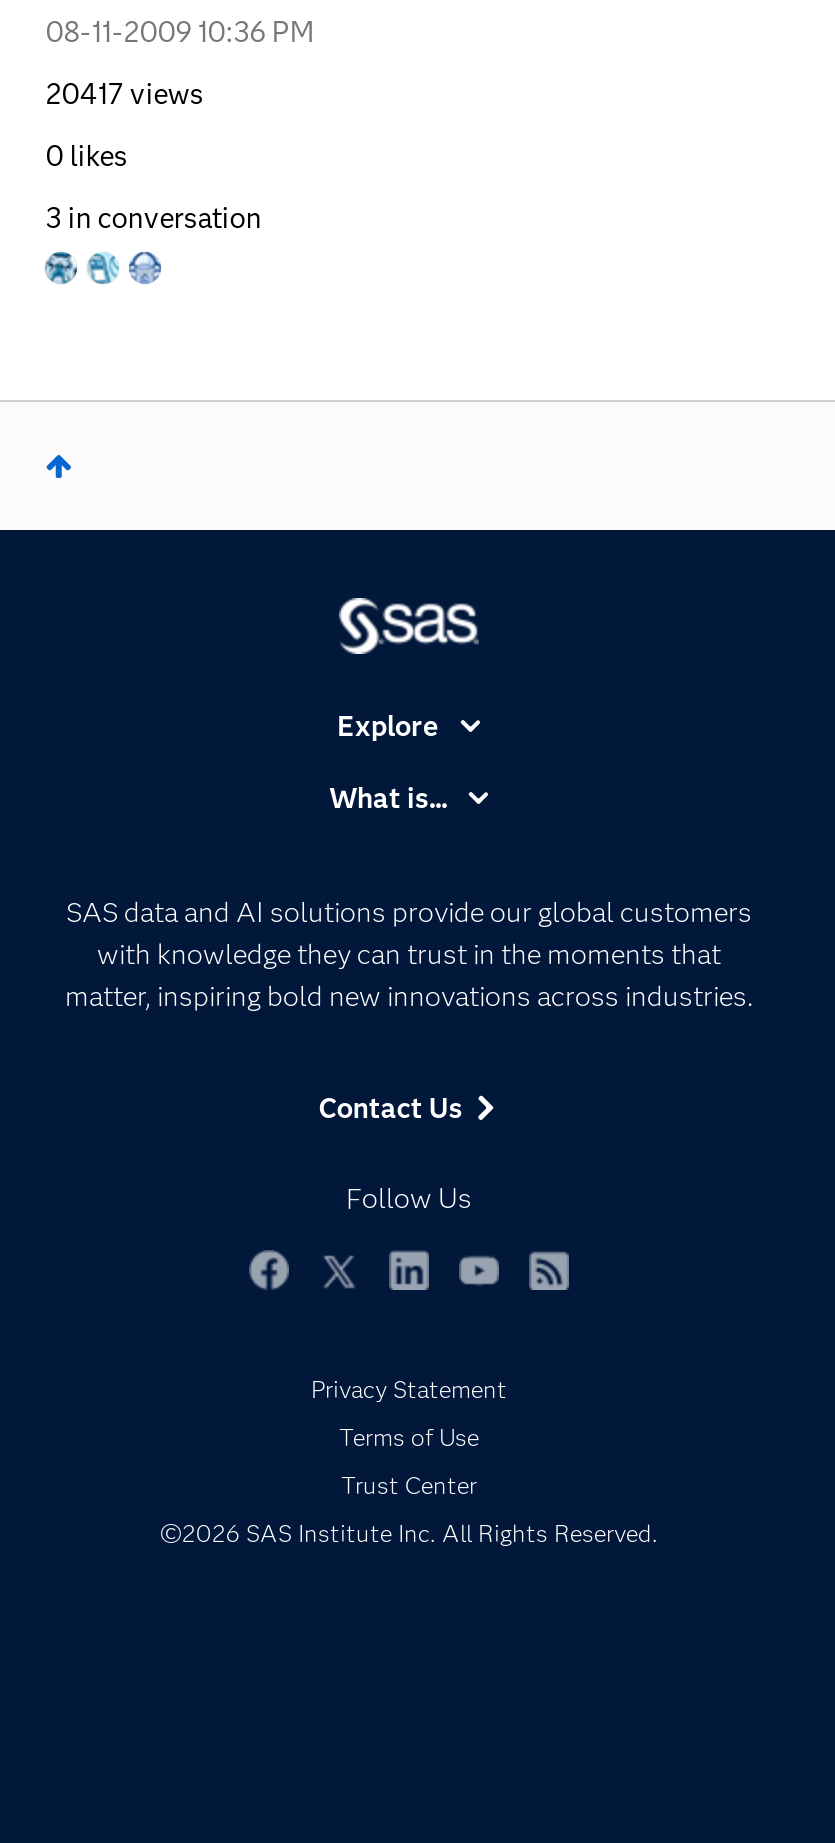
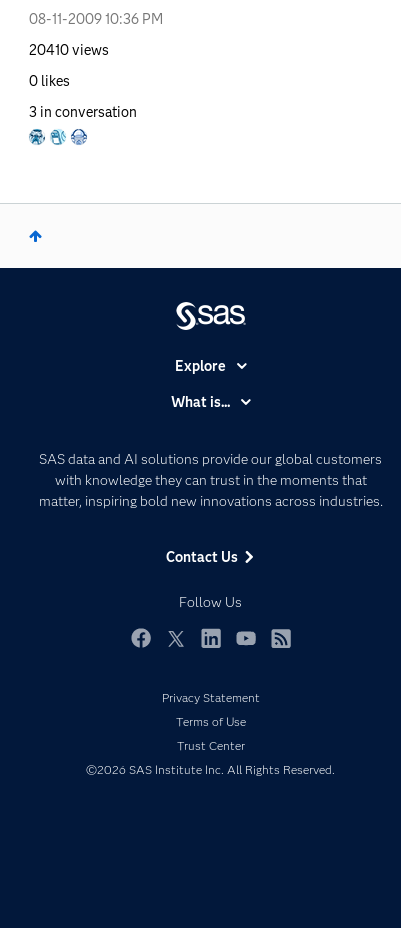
[46,75,204,111] 20417 views -> [29,41,109,59] 20410 views

